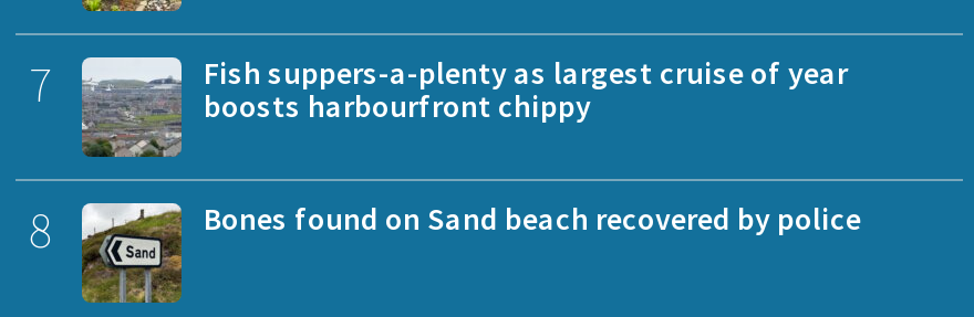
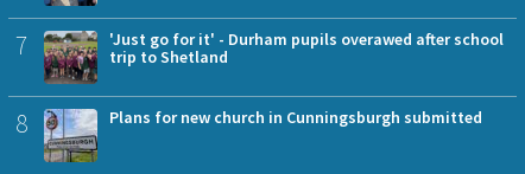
[80,52,848,159] [image] | Fish suppers-a-plenty as largest cruise of year | boosts harbourfront chippy -> [43,28,504,85] [image] | 'Just go for it' - Durham pupils overawed after school | trip to Shetland
[80,198,861,303] [image] | Bones found on Sand beach recovered by police -> [43,106,482,162] [image] | Plans for new church in Cunningsburgh submitted

